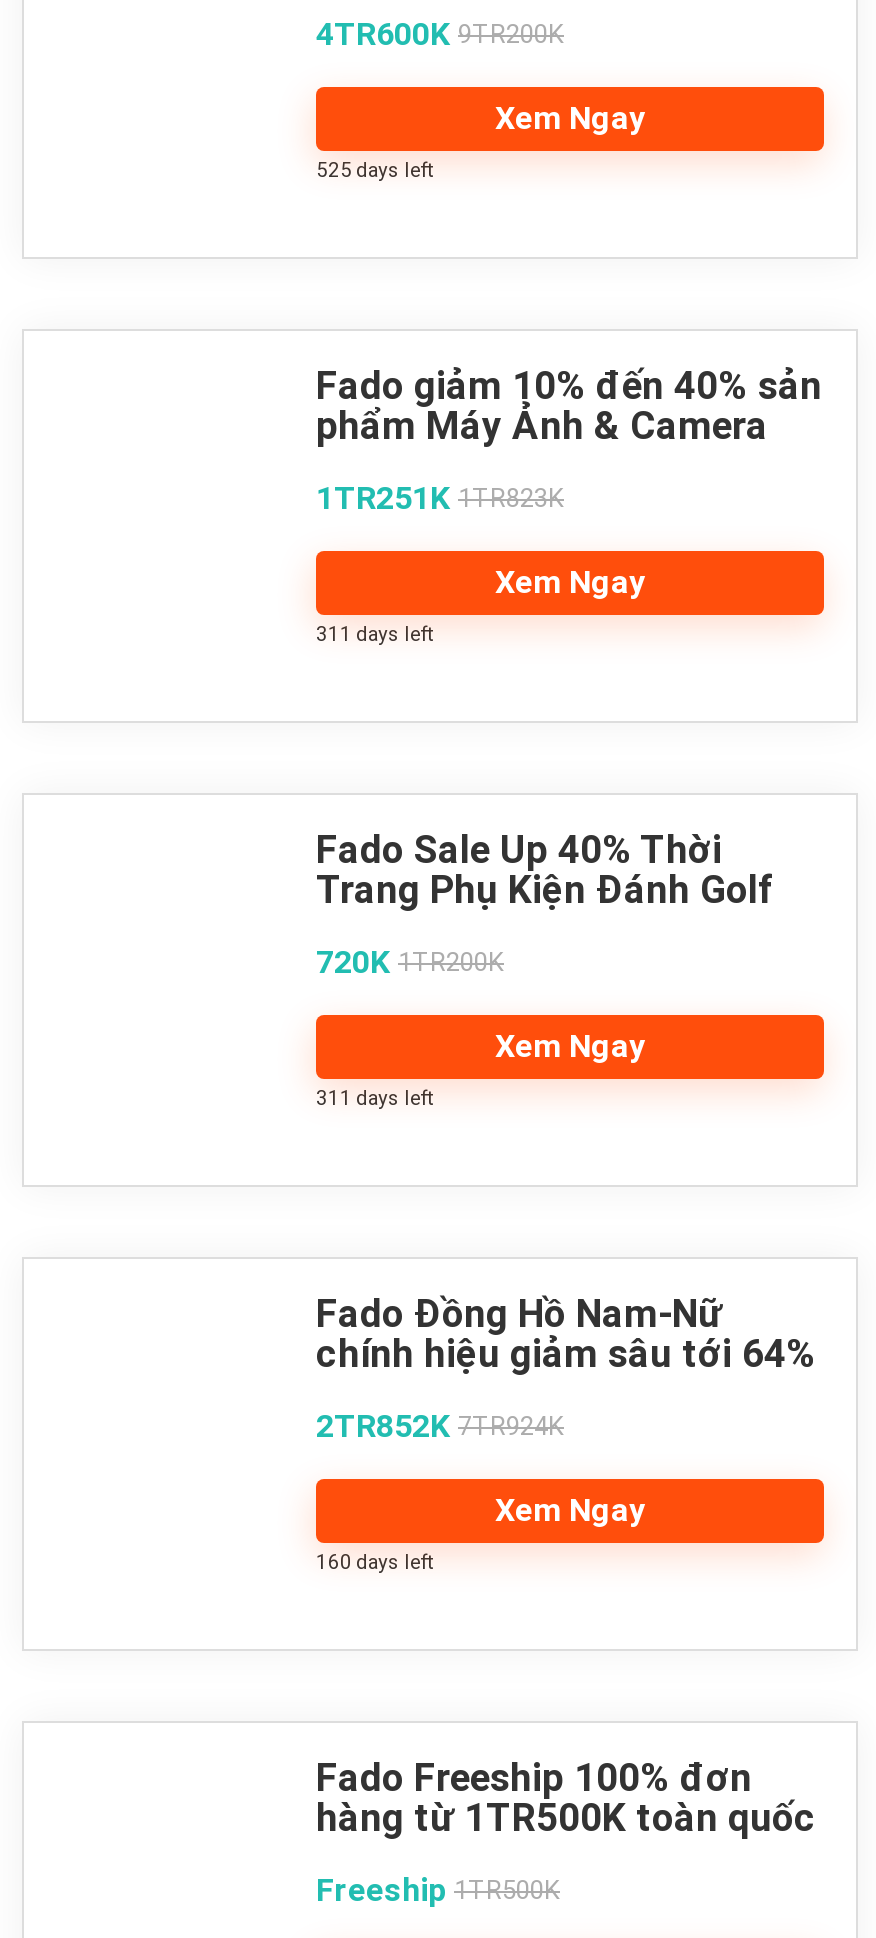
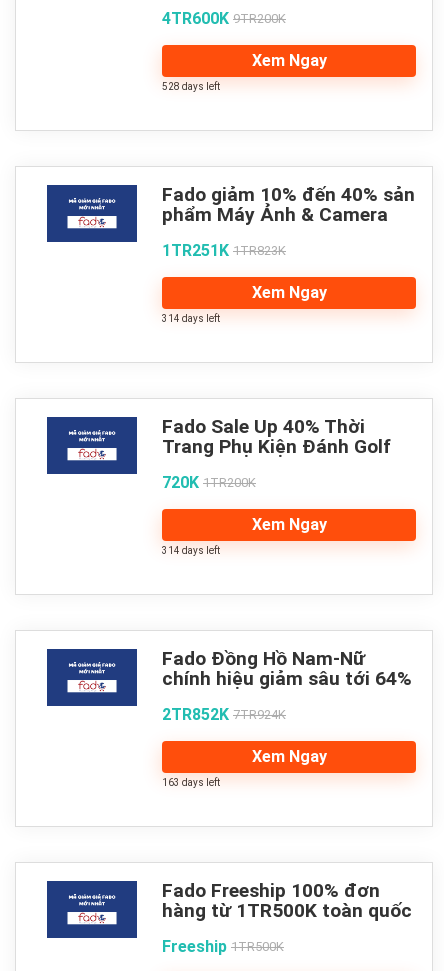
[316,158,432,180] 525 days left -> [162,81,220,92] 528 days left
none -> [46,184,138,243] [image]
[316,622,432,644] 311 days left -> [162,313,220,324] 314 days left
none -> [46,416,138,475] [image]
[316,1086,432,1108] 311 days left -> [162,545,220,556] 314 days left
none -> [46,648,138,707] [image]
[316,1550,432,1572] 160 days left -> [162,777,220,788] 163 days left
none -> [46,880,138,939] [image]

